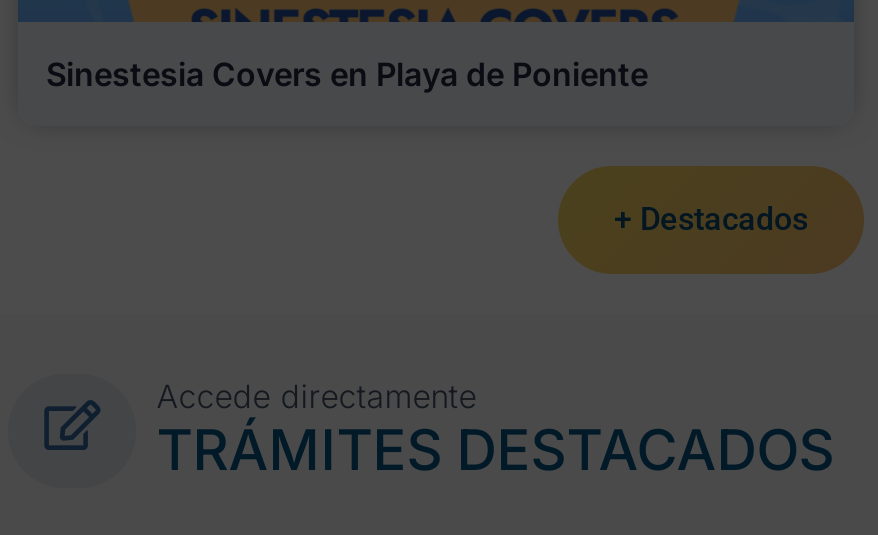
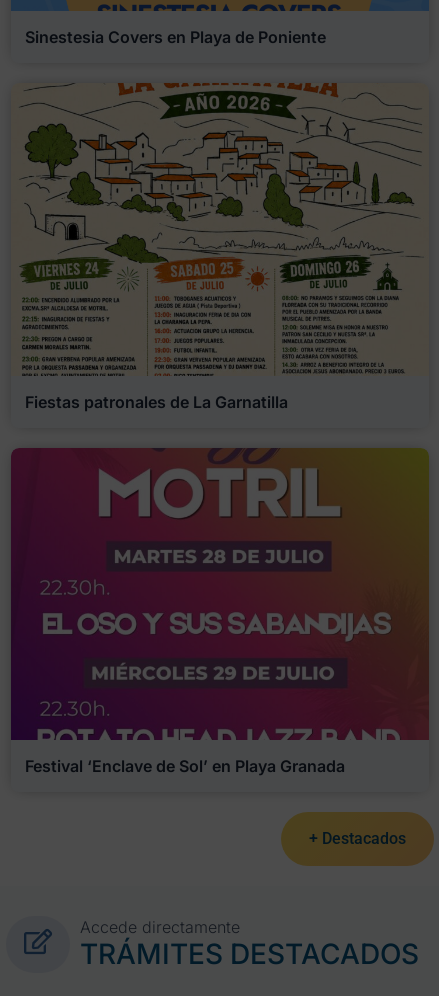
none -> [10,447,430,776] [image] | Festival ‘Enclave de Sol’ en Playa Granada
none -> [11,81,429,411] [image] | Fiestas patronales de La Garnatilla

